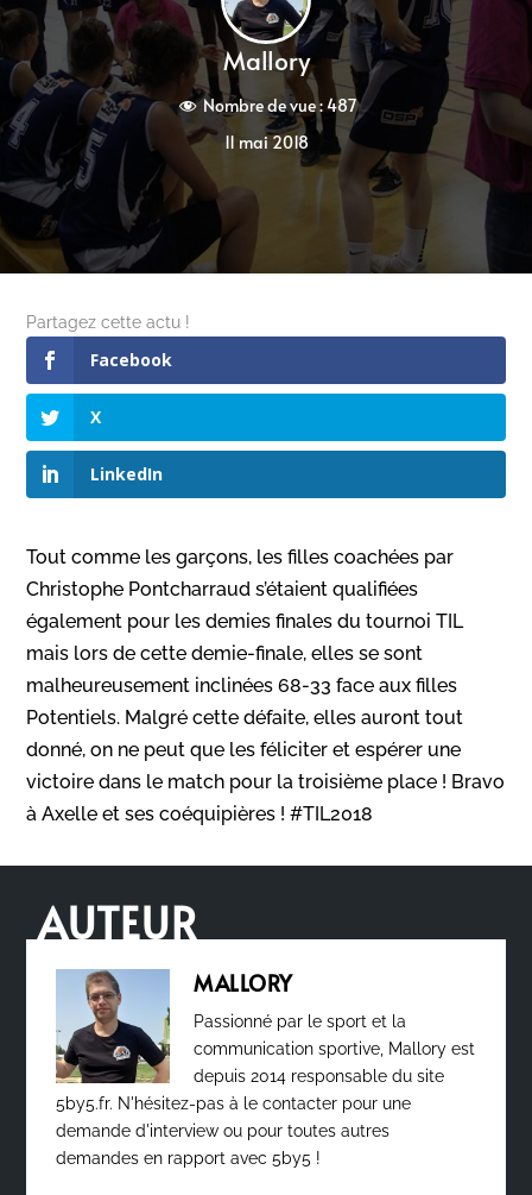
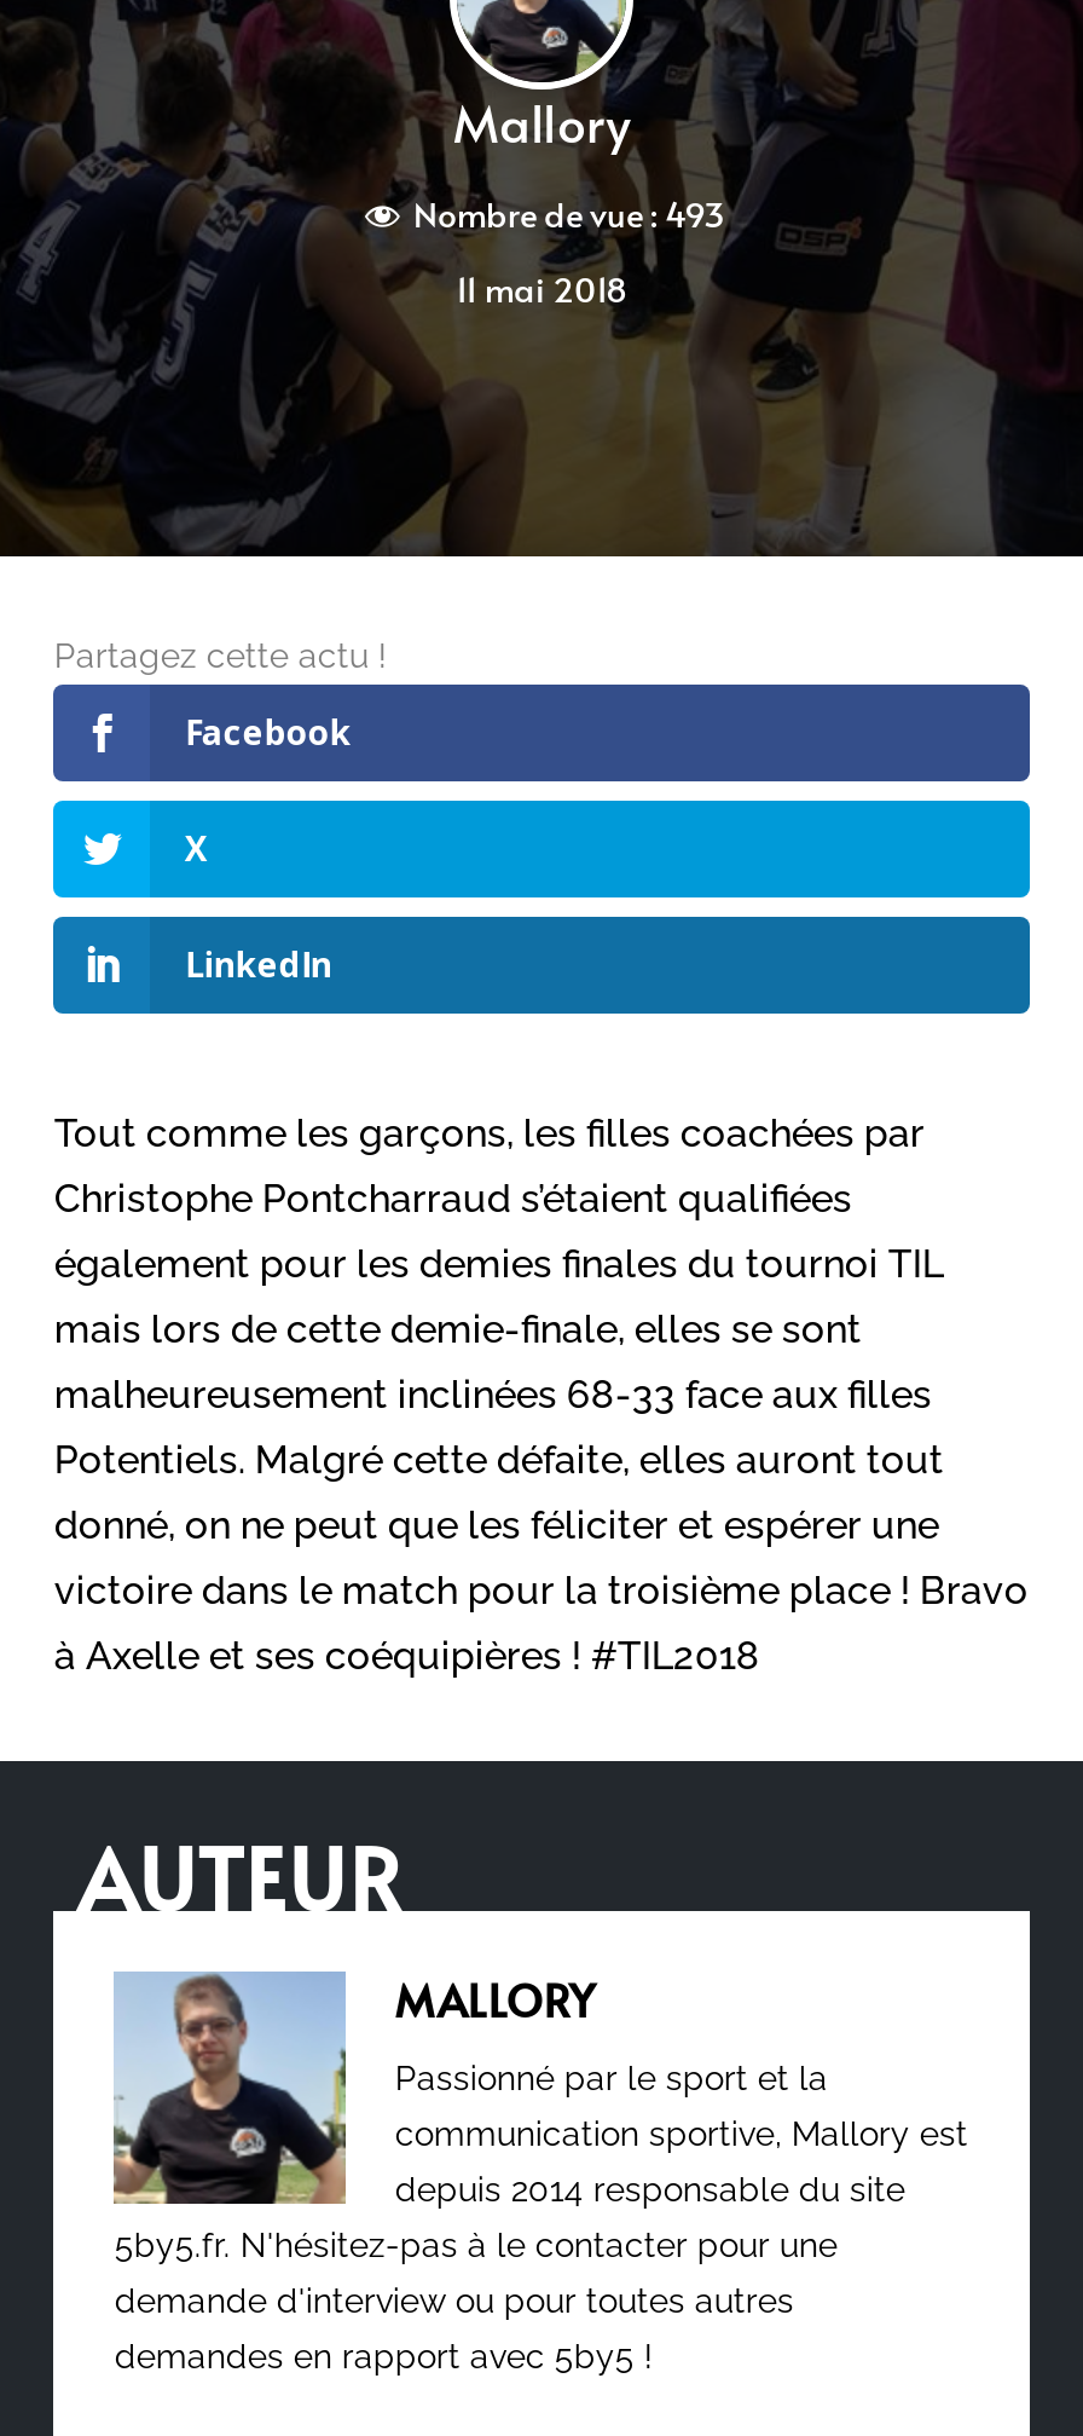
[203,94,356,117] Nombre de vue : 487 -> [413,191,725,237] Nombre de vue : 493

